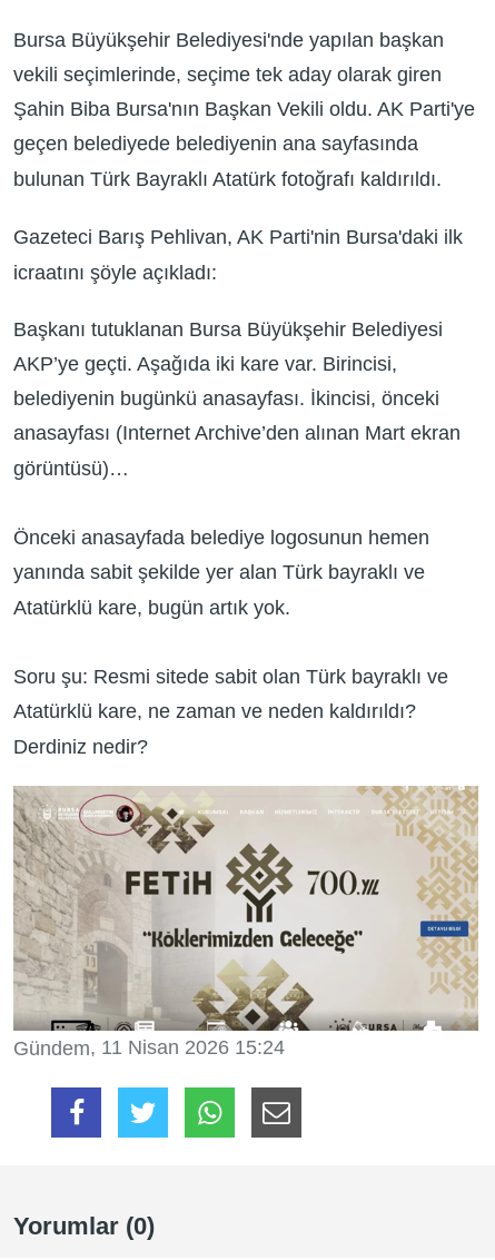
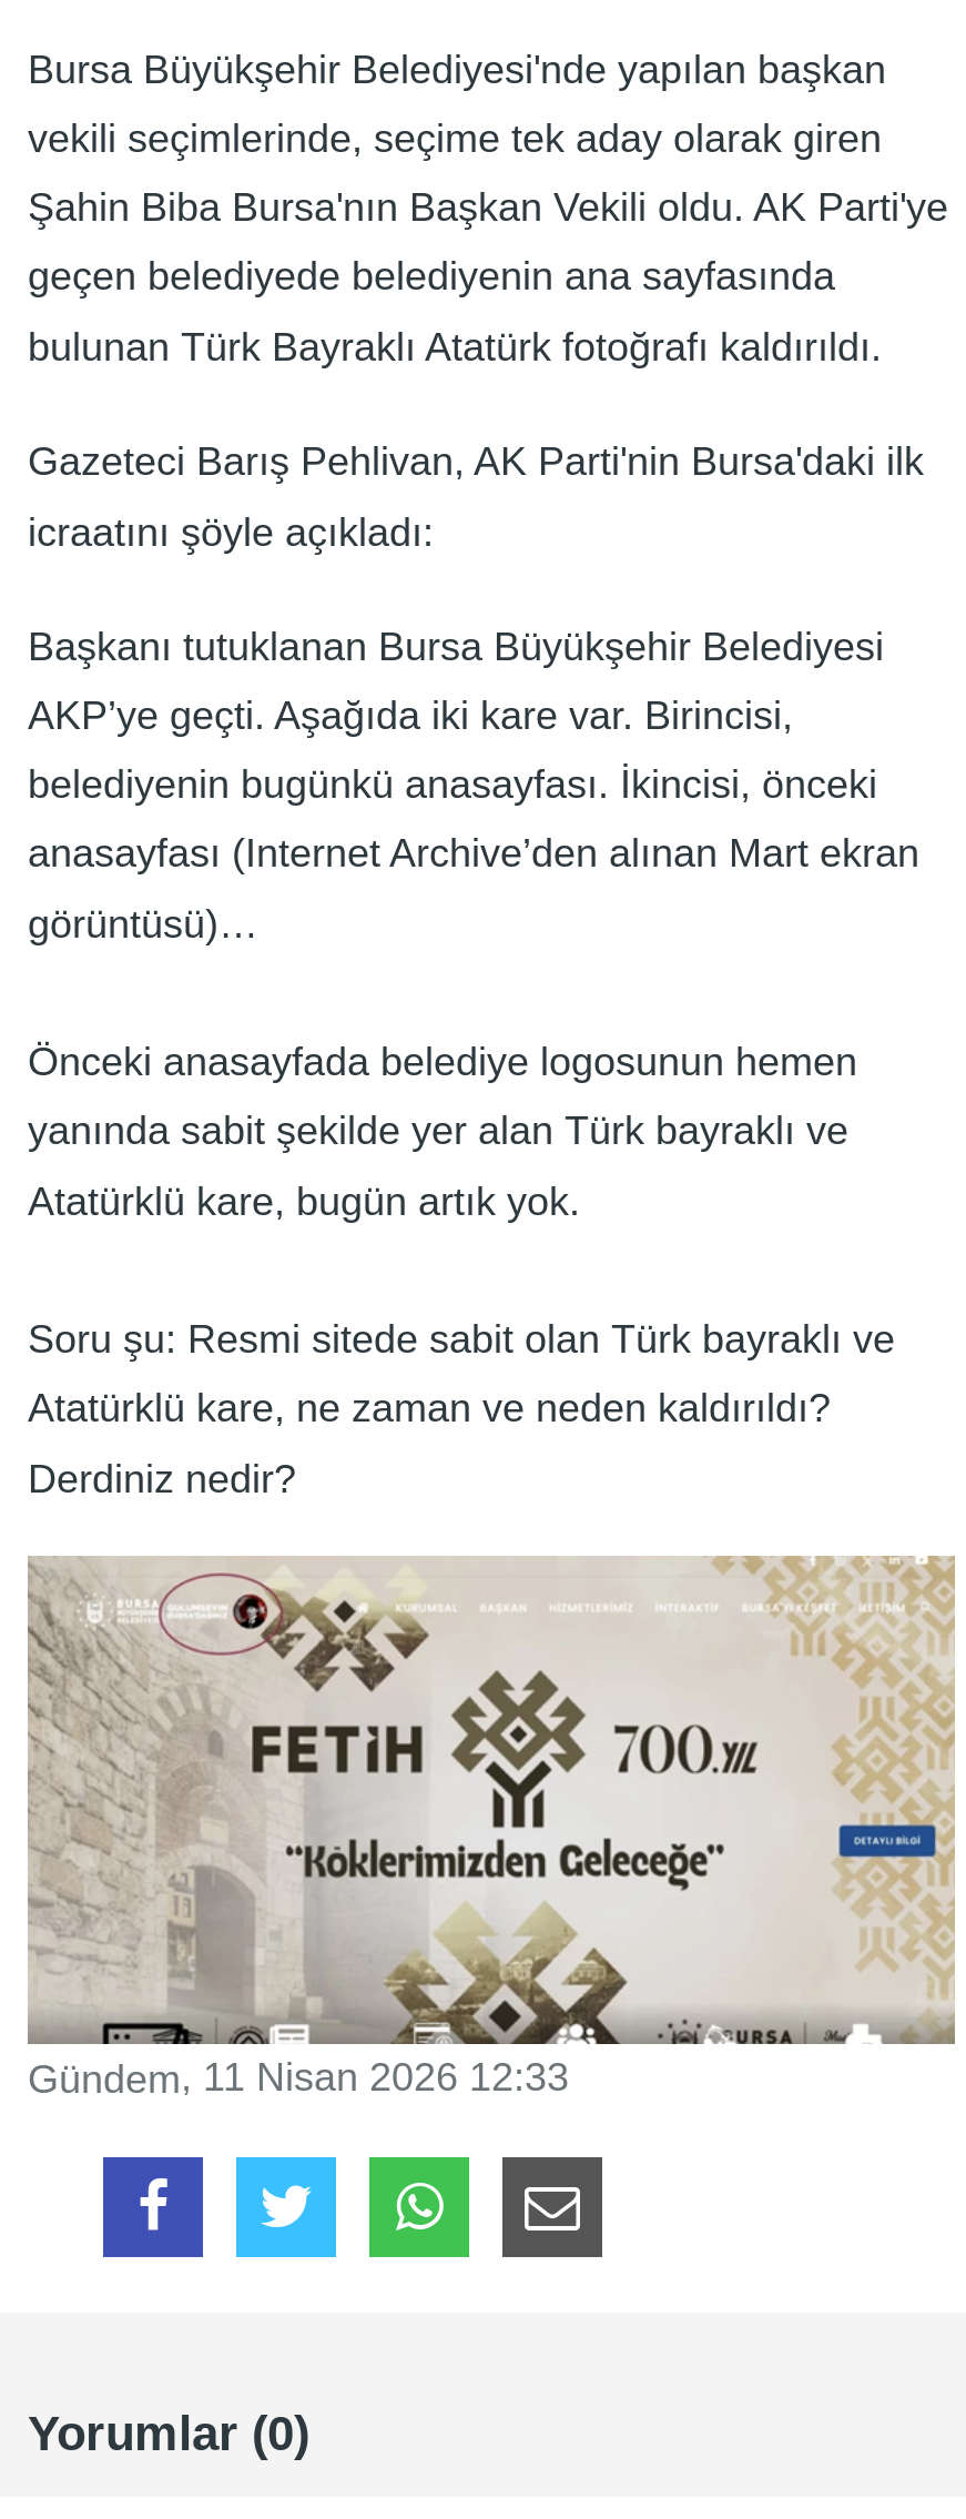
[13,1036,285,1060] Gündem, 11 Nisan 2026 15:24 -> [28,2055,569,2102] Gündem, 11 Nisan 2026 12:33

